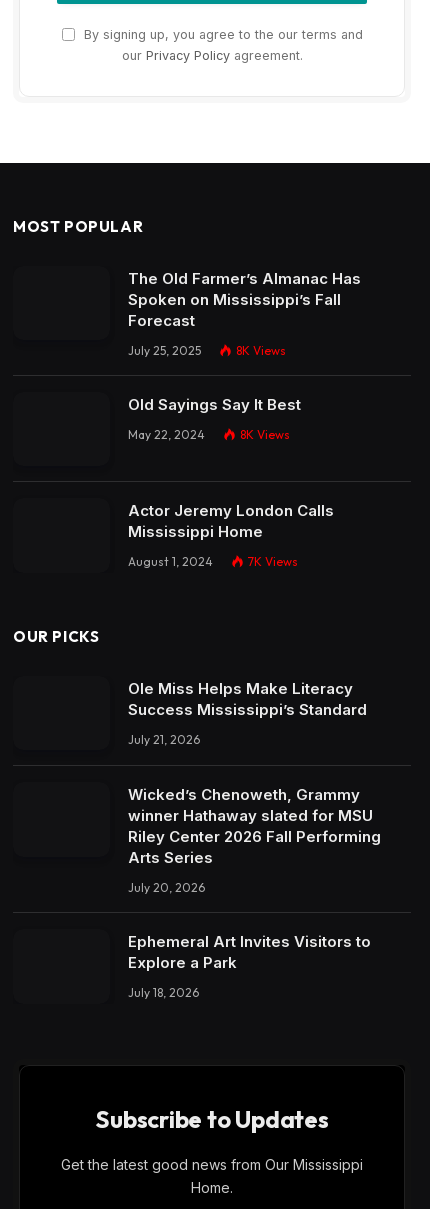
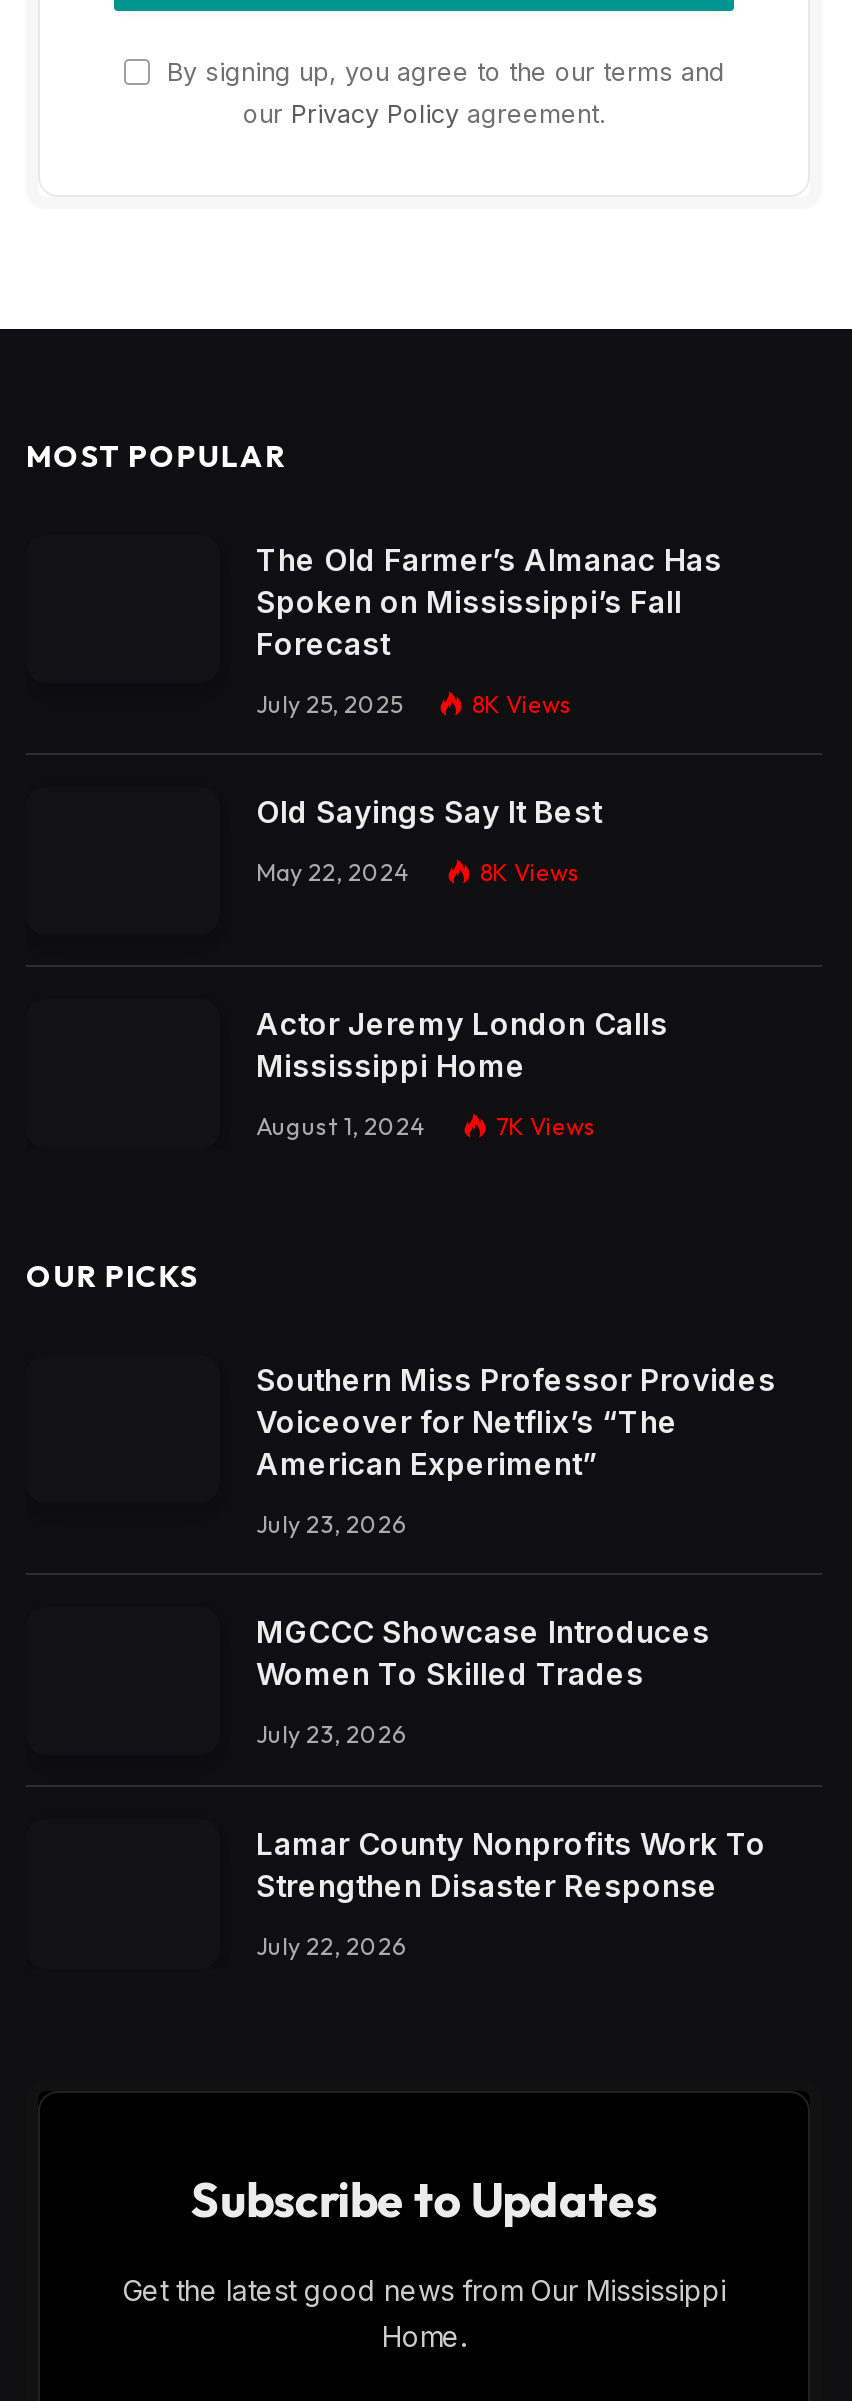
[128,679,367,719] Ole Miss Helps Make Literacy | Success Mississippi’s Standard -> [256,1360,776,1482] Southern Miss Professor Provides | Voiceover for Netflix’s “The | American Experiment”
[128,732,200,747] July 21, 2026 -> [256,1508,406,1538] July 23, 2026
[128,785,381,867] Wicked’s Chenoweth, Grammy | winner Hathaway slated for MSU | Riley Center 2026 Fall Performing | Arts Series -> [256,1612,710,1692] MGCCC Showcase Introduces | Women To Skilled Trades
[128,880,205,895] July 20, 2026 -> [256,1718,406,1748] July 23, 2026
[128,932,371,972] Ephemeral Art Invites Visitors to | Explore a Park -> [256,1826,766,1906] Lamar County Nonprofits Work To | Strengthen Disaster Response
[128,985,199,1000] July 18, 2026 -> [256,1932,406,1962] July 22, 2026

